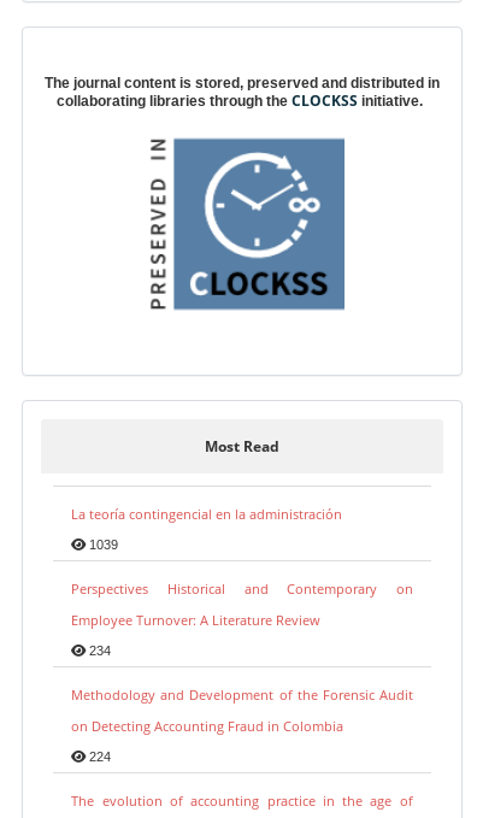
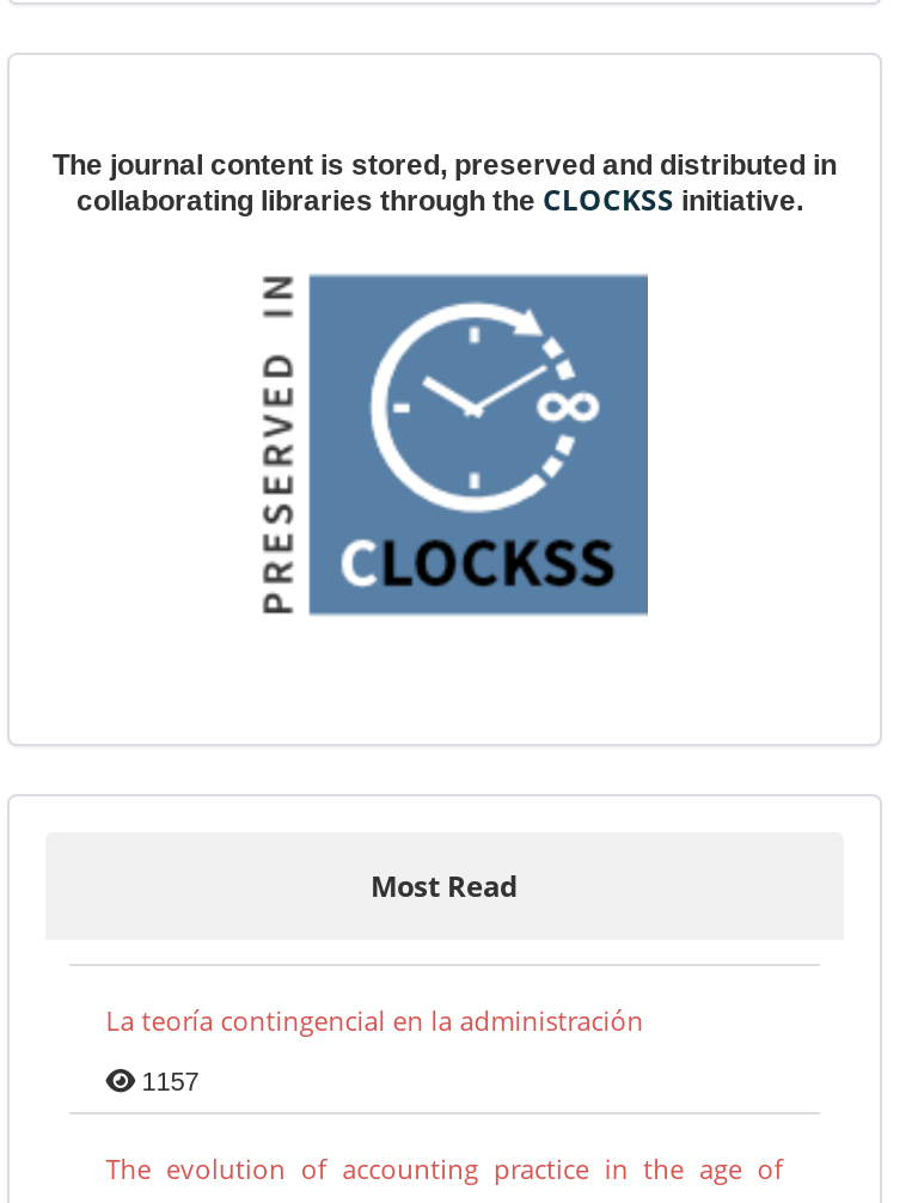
[71,537,413,764] 1039 | Perspectives Historical and Contemporary on | Employee Turnover: A Literature Review | 234 | Methodology and Development of the Forensic Audit | on Detecting Accounting Fraud in Colombia | 224 -> [134,1067,199,1095] 1157

